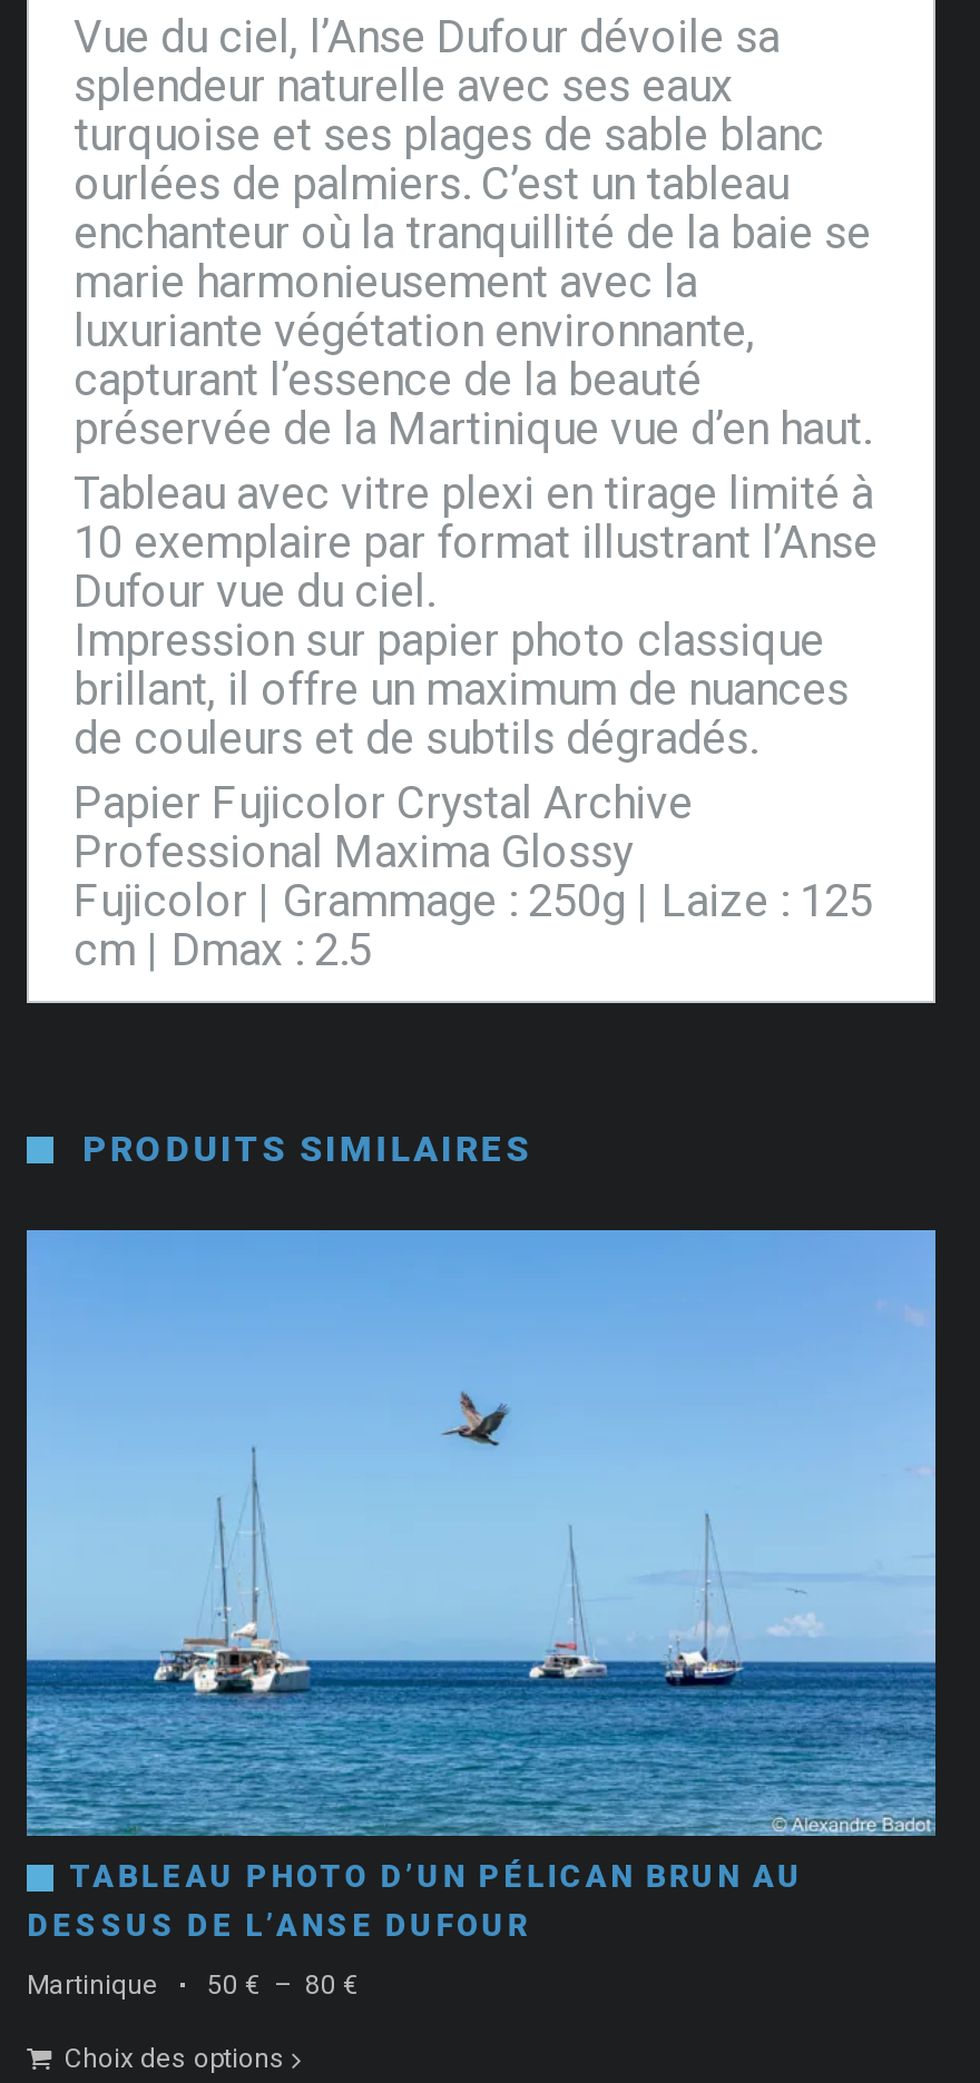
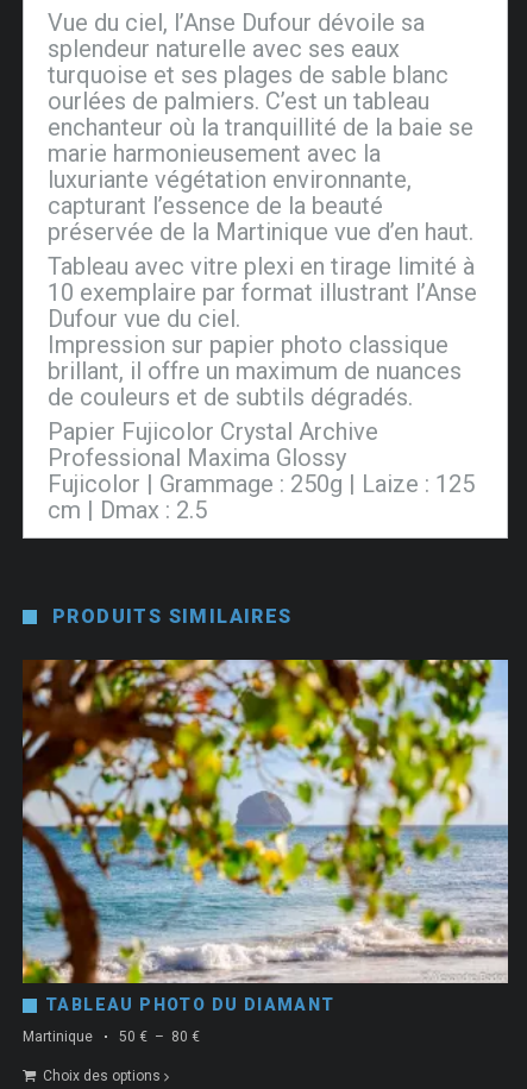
[24,1228,938,1942] [image] | TABLEAU PHOTO D’UN PÉLICAN BRUN AU | DESSUS DE L’ANSE DUFOUR -> [21,659,509,1014] [image] | TABLEAU PHOTO DU DIAMANT

